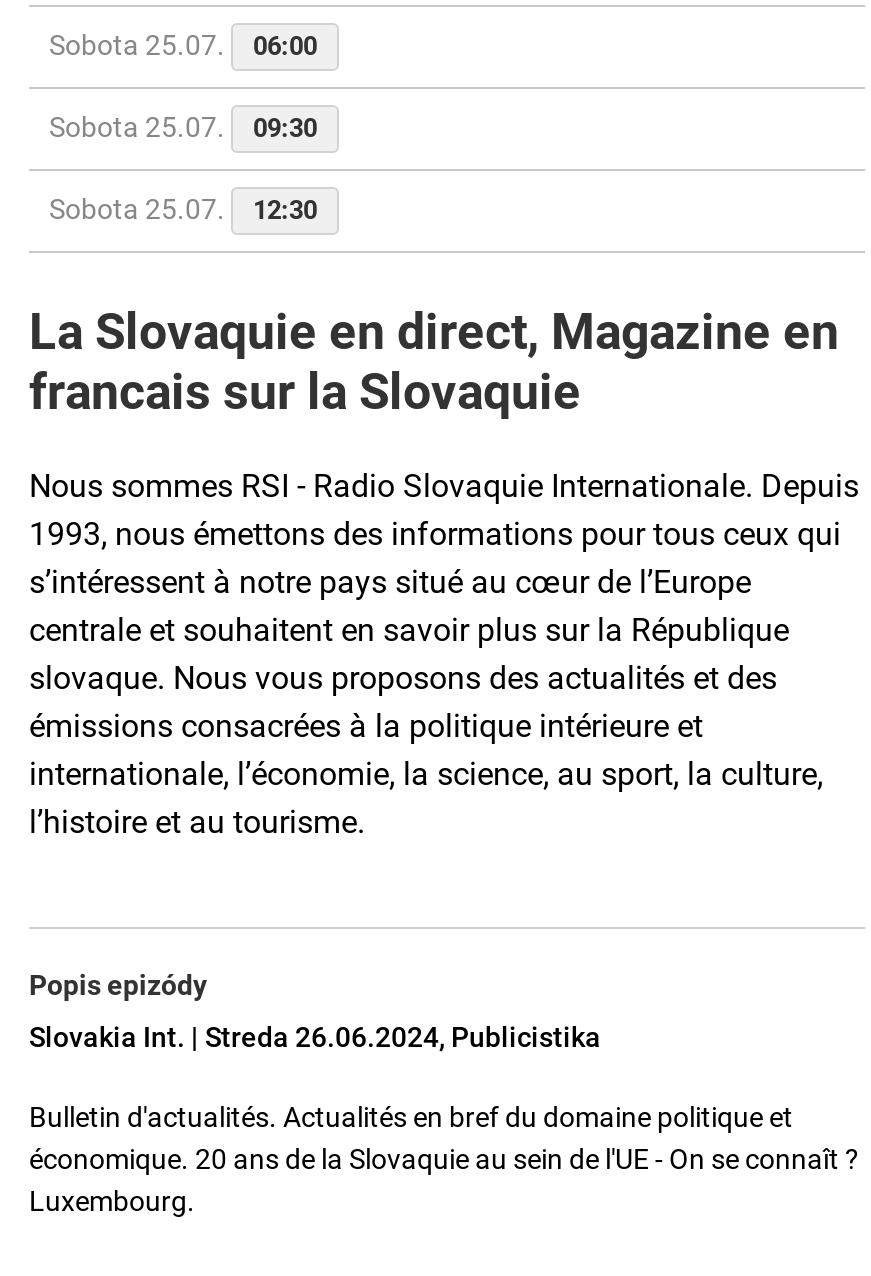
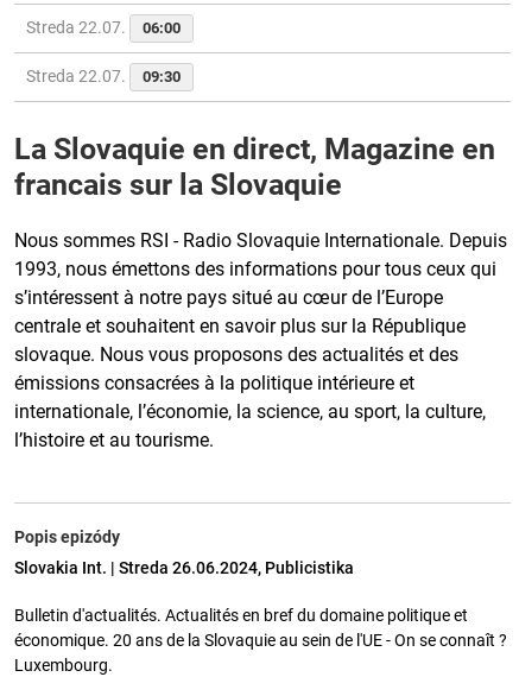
[49,30,317,62] Sobota 25.07. 06:00 -> [26,18,181,37] Streda 22.07. 06:00
[49,112,317,144] Sobota 25.07. 09:30 -> [26,67,181,86] Streda 22.07. 09:30
[49,194,317,226] Sobota 25.07. | 12:30 -> none

